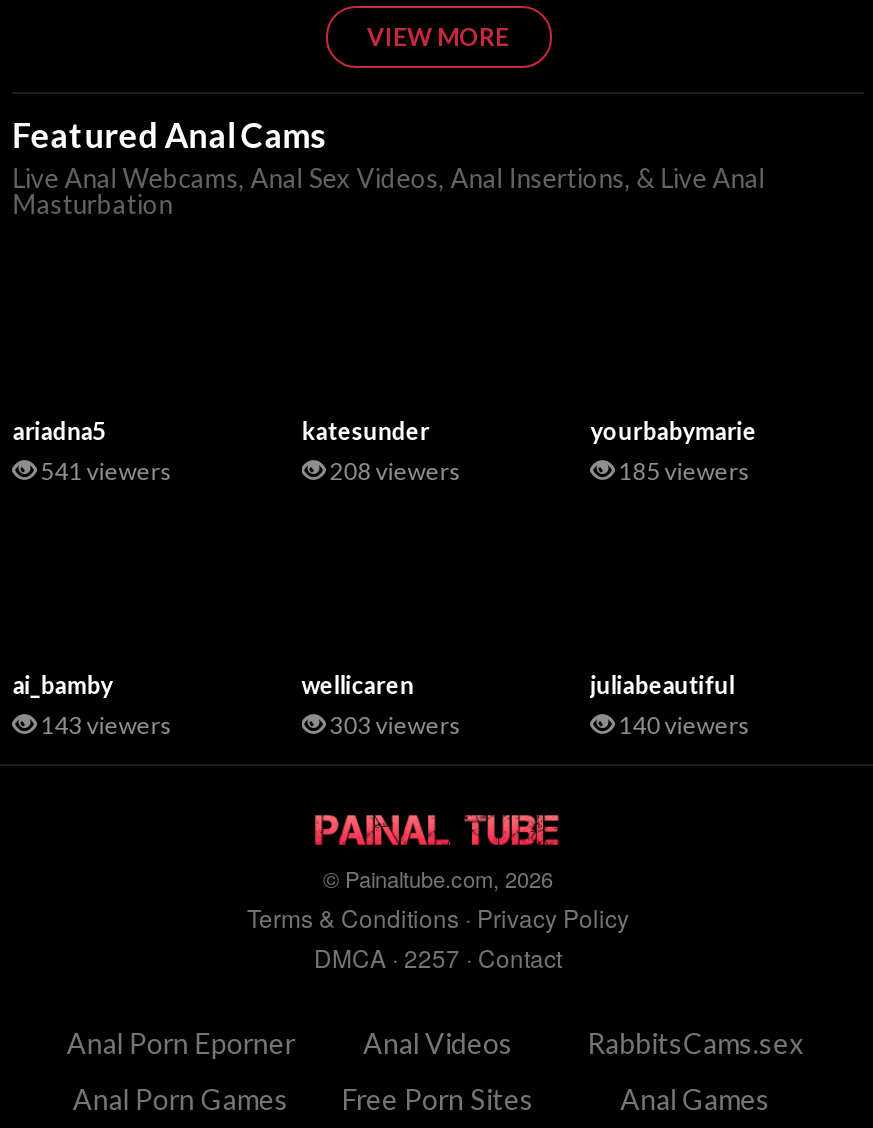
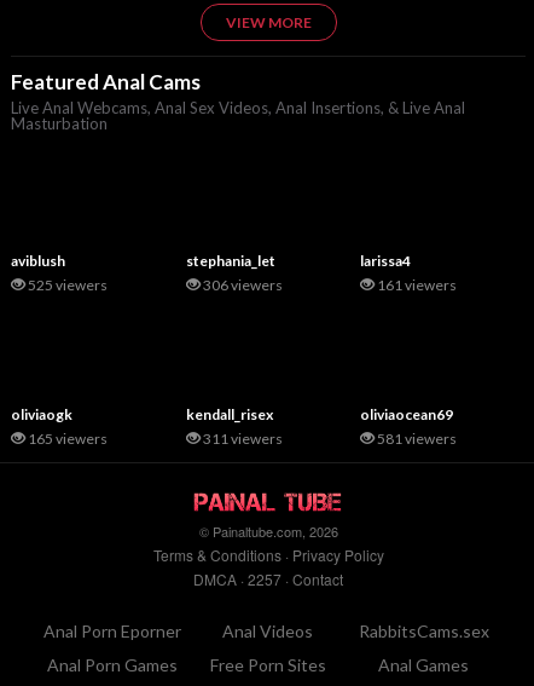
[12,415,172,485] ariadna5 | 541 viewers -> [11,251,108,293] aviblush | 525 viewers
[301,415,461,485] katesunder | 208 viewers -> [186,251,282,293] stephania_let | 306 viewers
[590,415,756,485] yourbabymarie | 185 viewers -> [360,251,457,293] larissa4 | 161 viewers
[12,671,172,741] ai_bamby | 143 viewers -> [11,406,108,448] oliviaogk | 165 viewers
[301,671,461,741] wellicaren | 303 viewers -> [186,406,282,448] kendall_risex | 311 viewers
[590,671,750,741] juliabeautiful | 140 viewers -> [360,406,457,448] oliviaocean69 | 581 viewers

